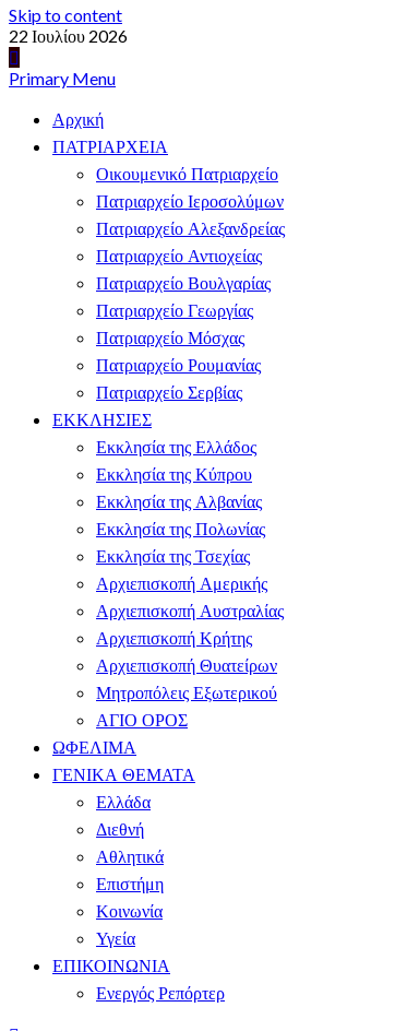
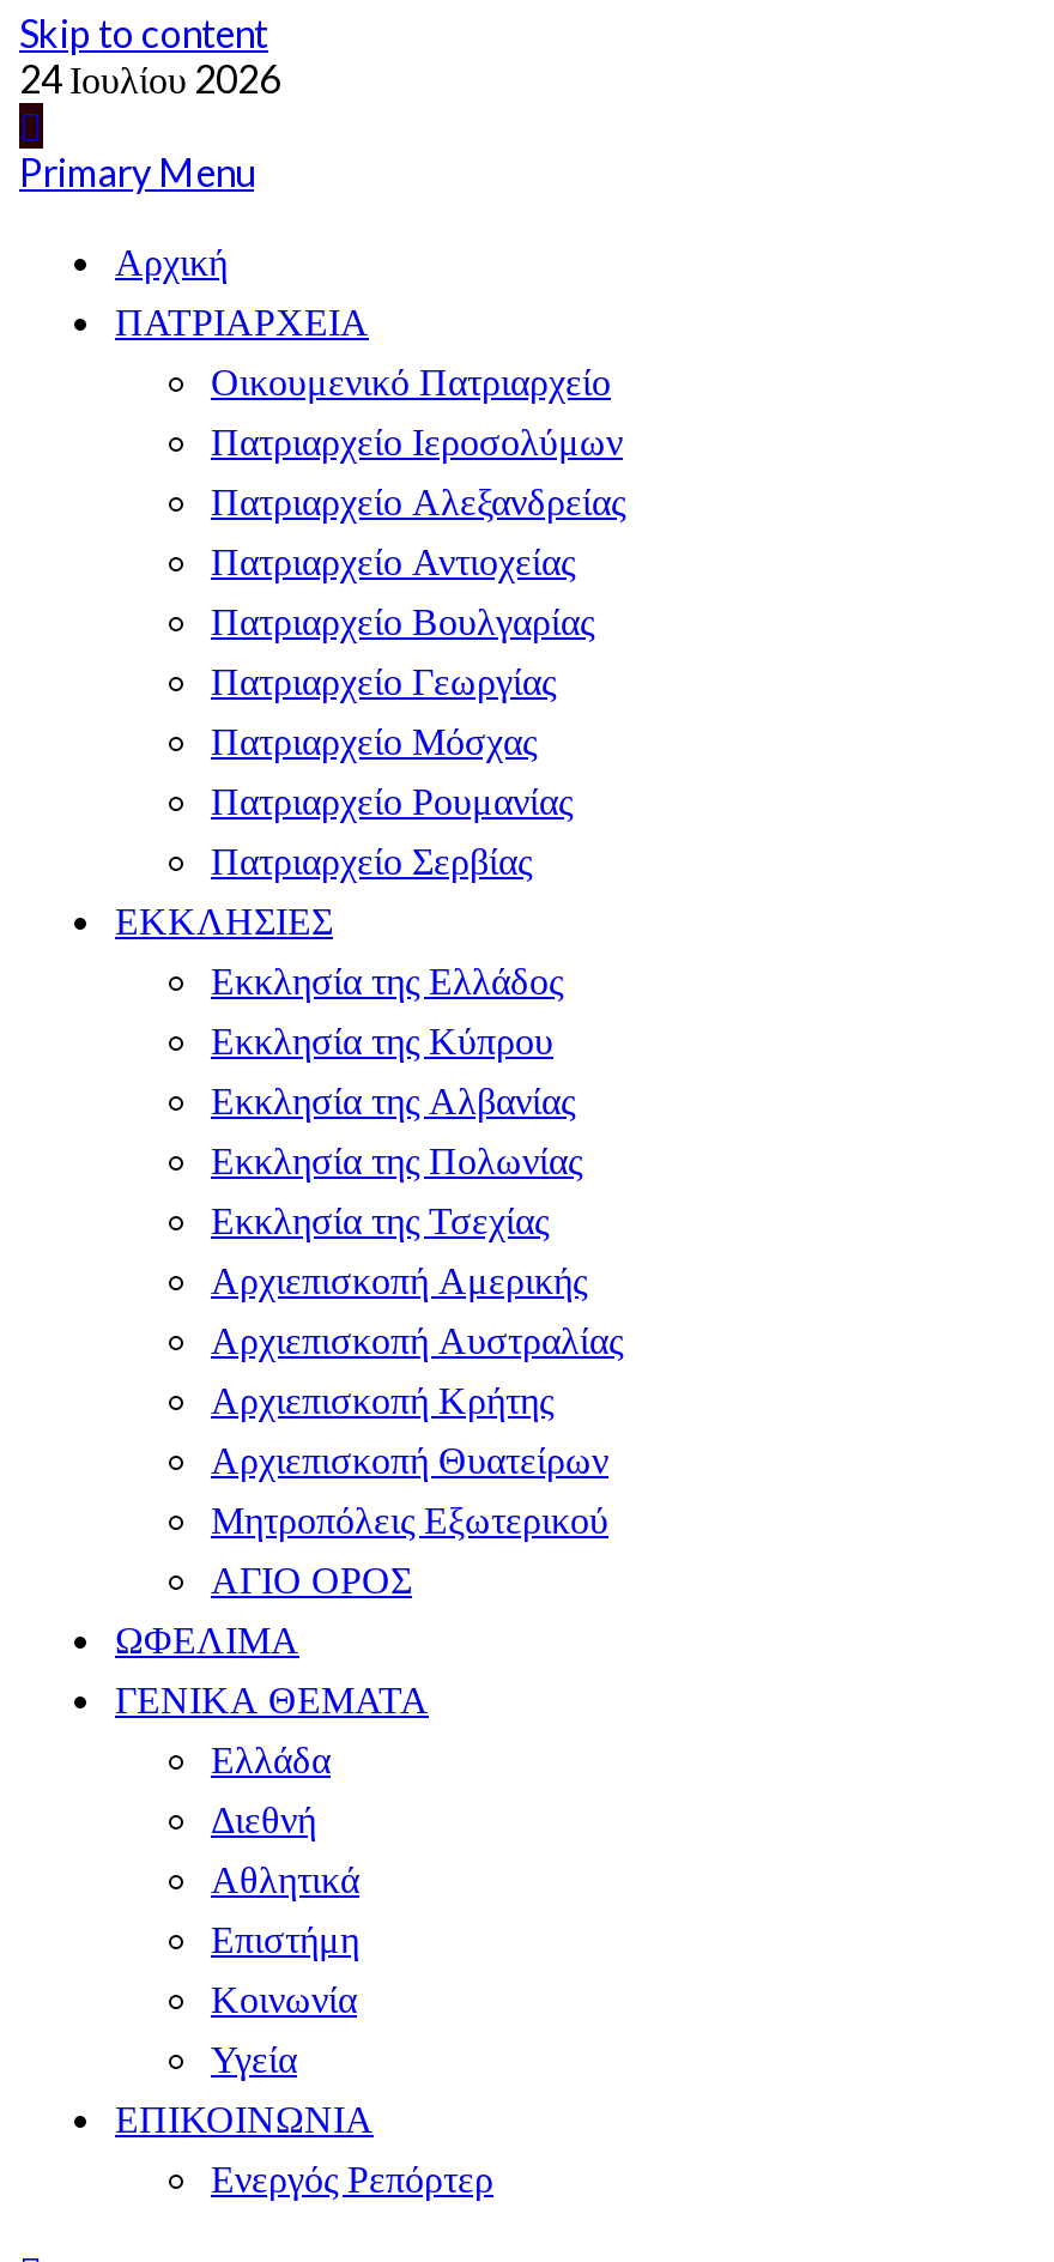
[9,25,128,46] 22 Ιουλίου 2026 -> [19,55,280,101] 24 Ιουλίου 2026

